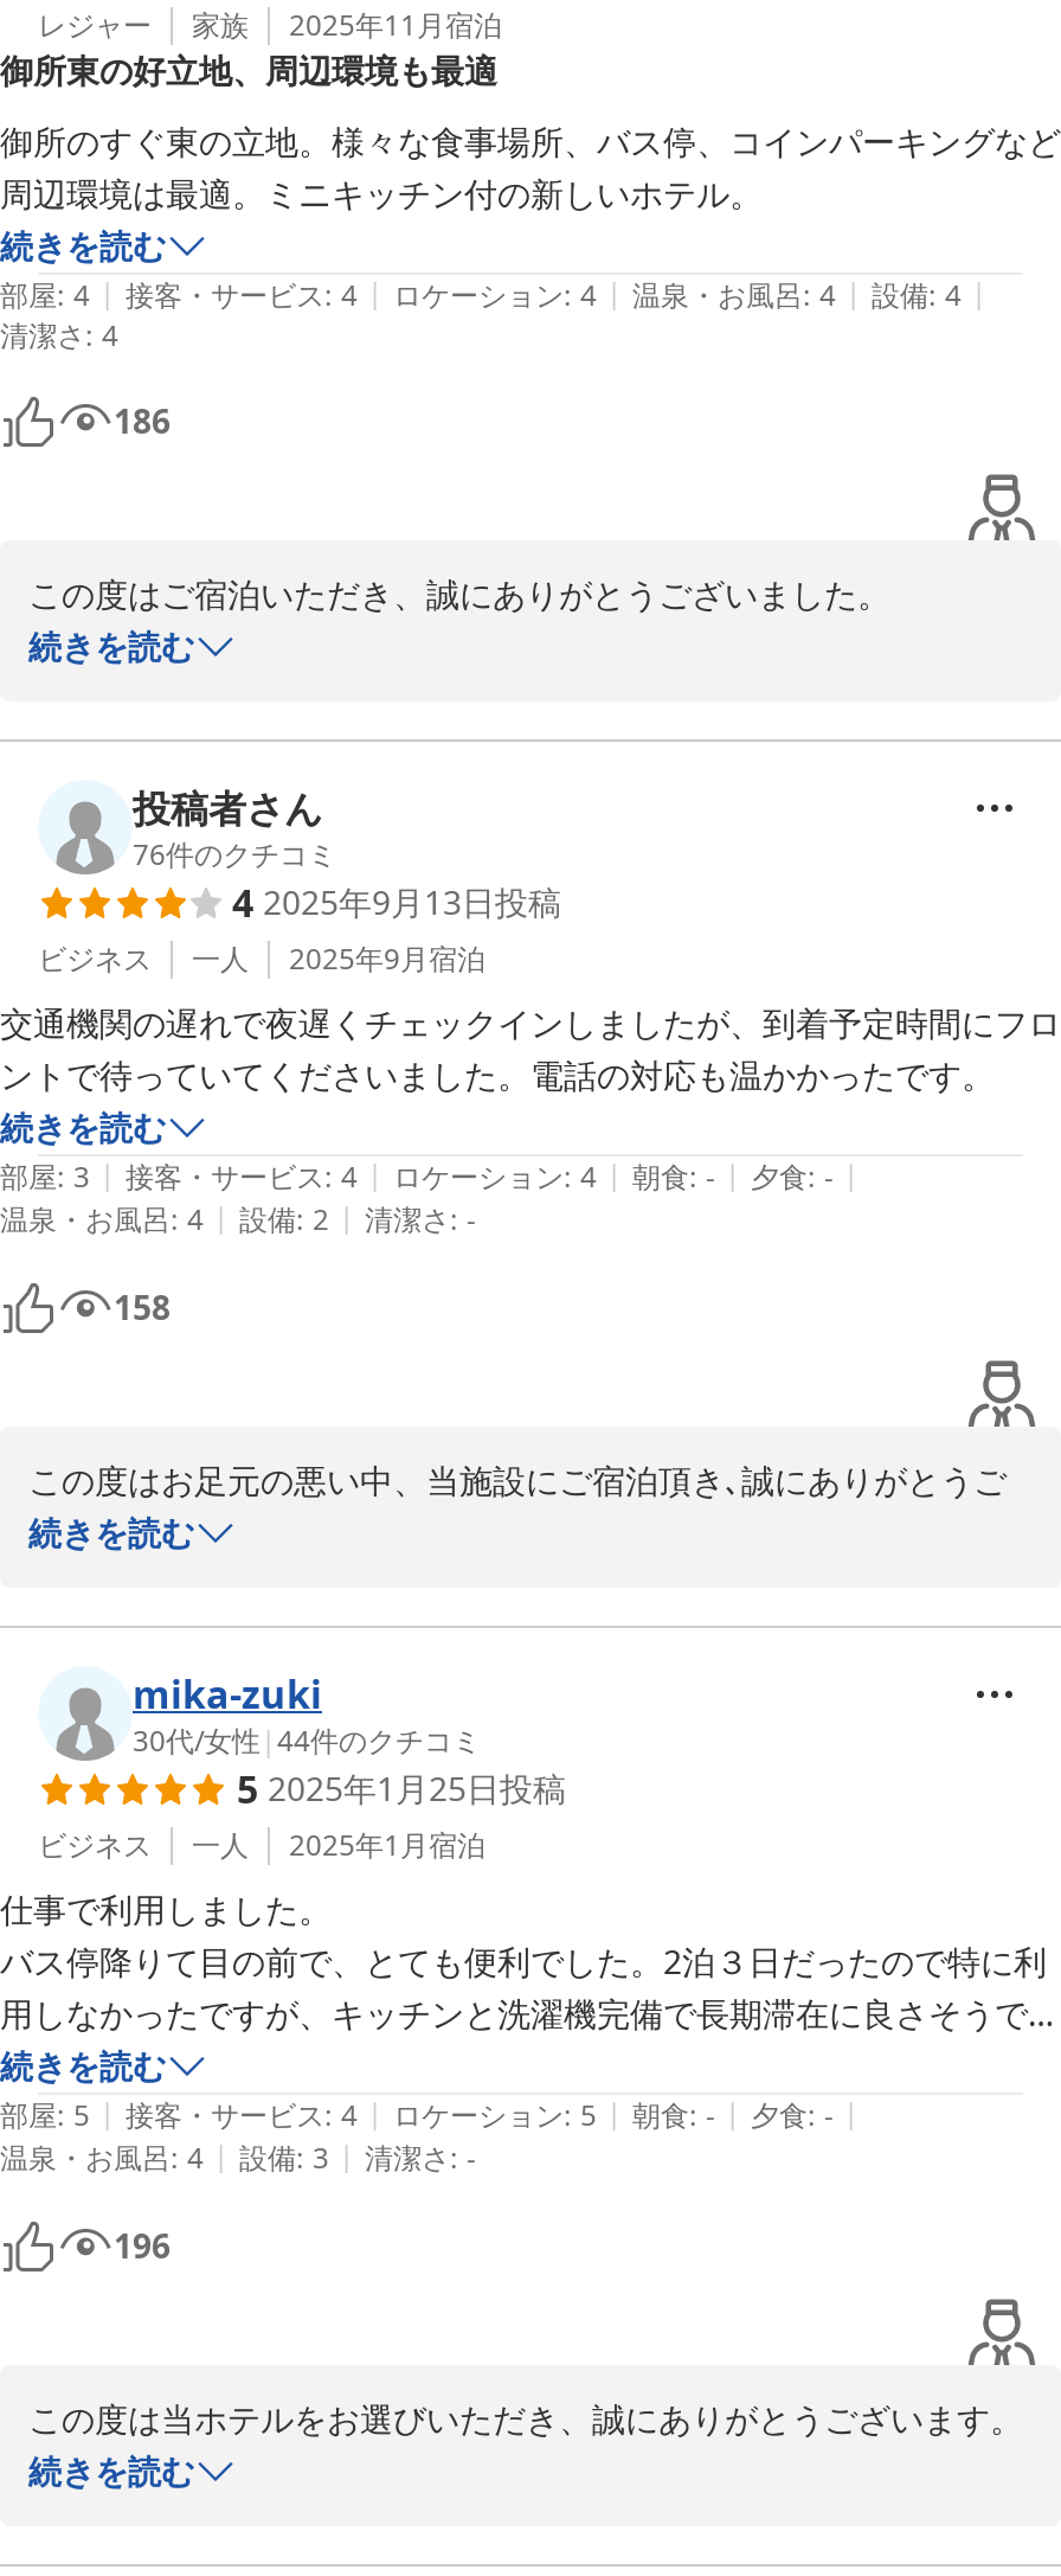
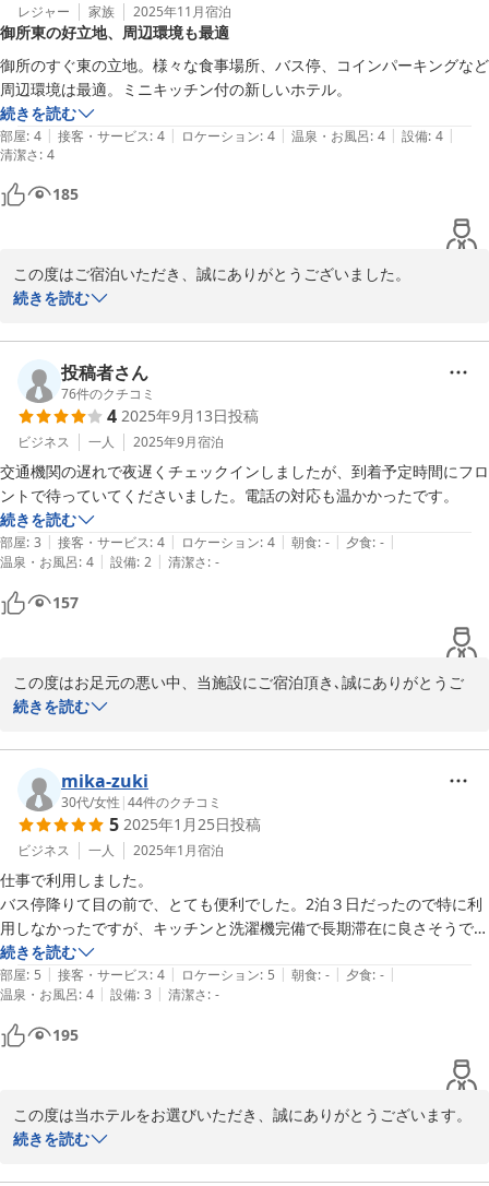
[114,398,171,443] 186 -> [52,183,79,204] 185
[114,1284,171,1329] 158 -> [52,592,79,613] 157
[114,2223,171,2268] 196 -> [52,1024,79,1045] 195

